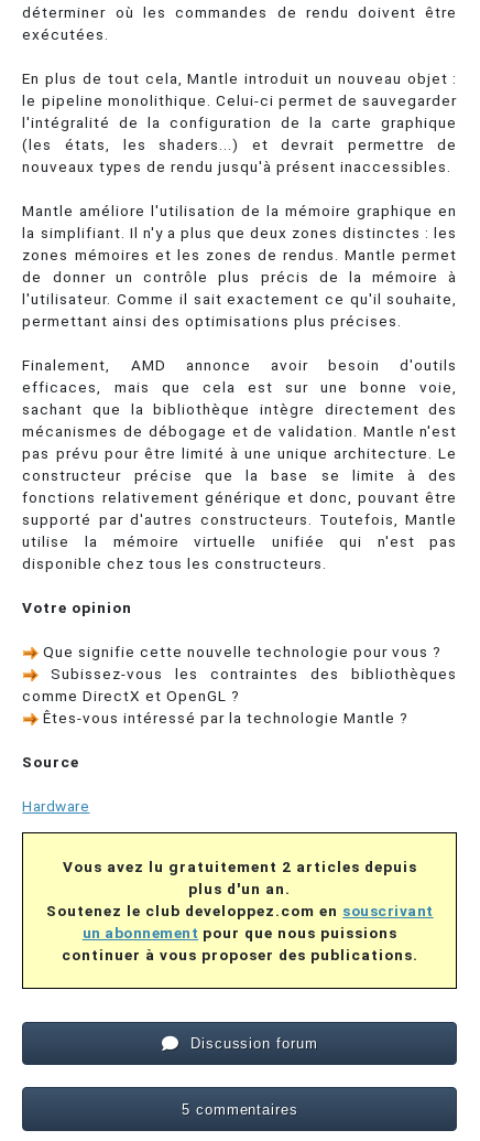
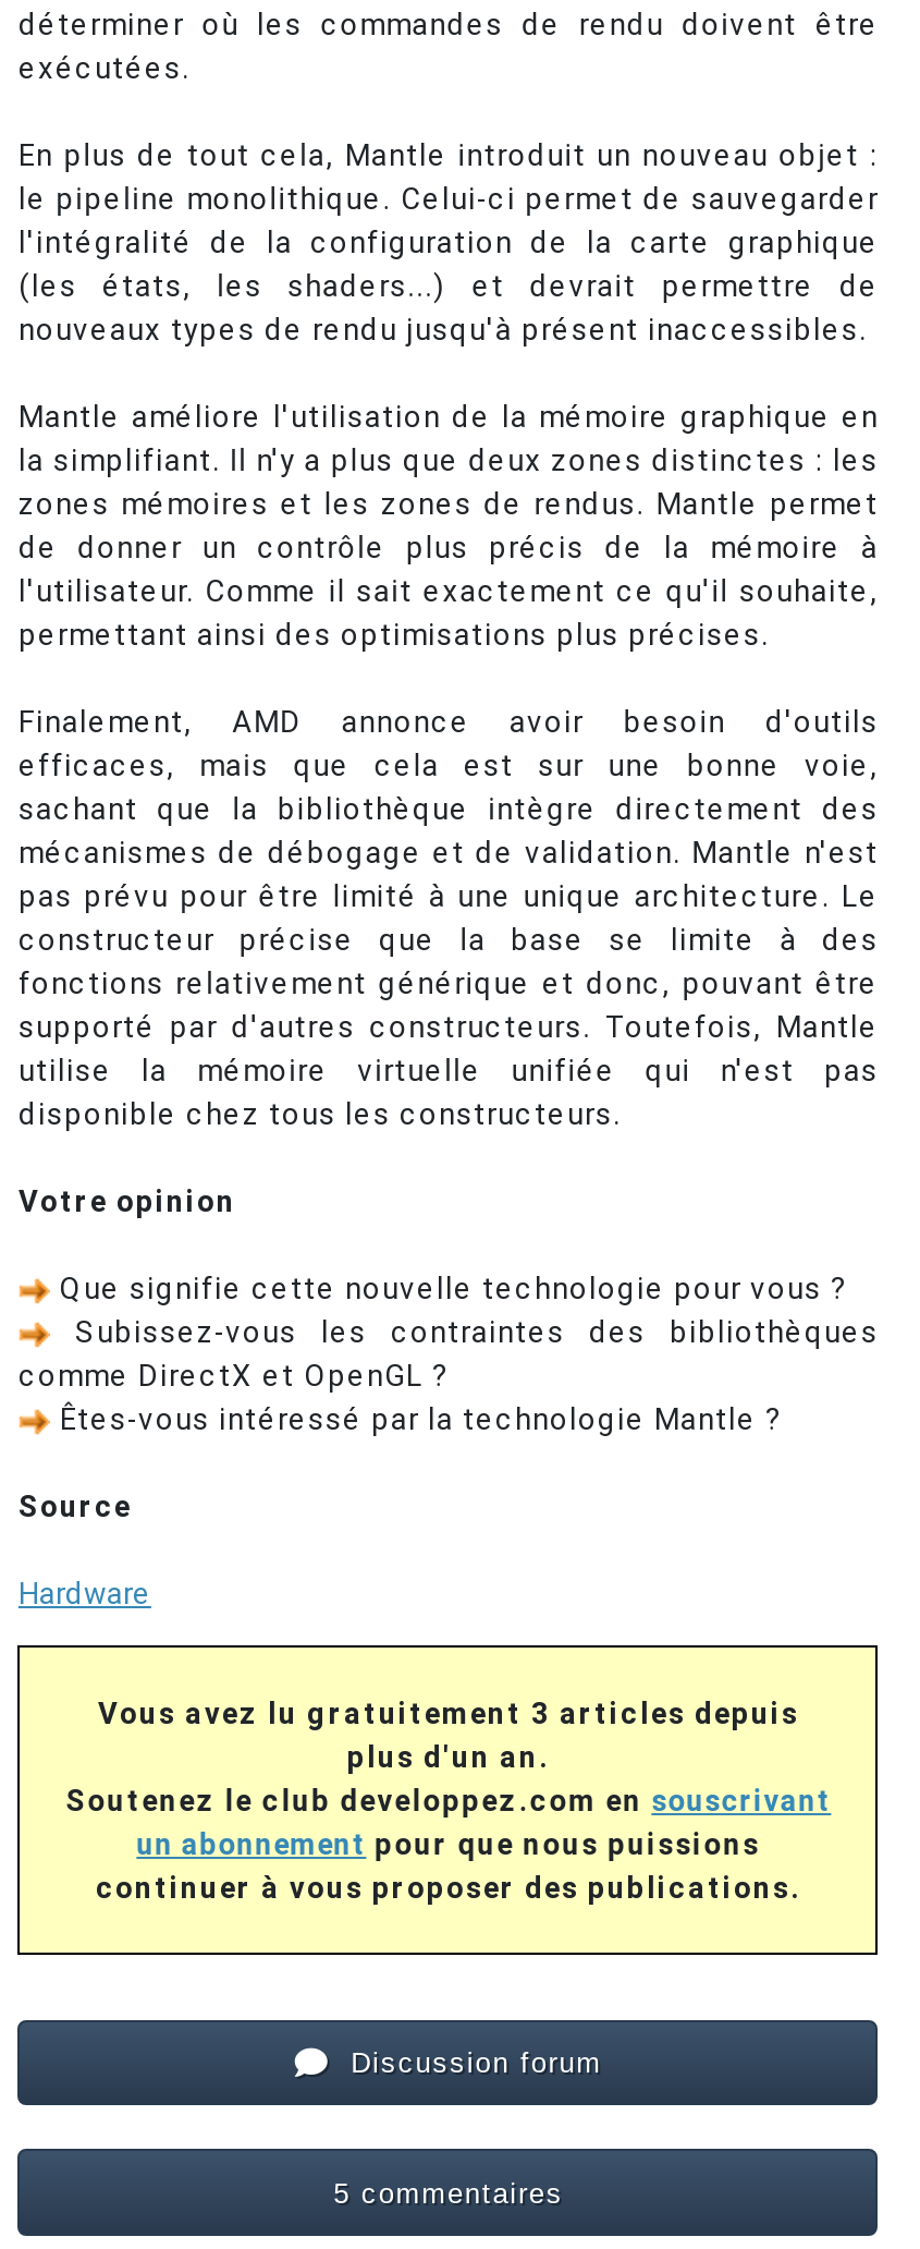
[63,858,417,875] Vous avez lu gratuitement 2 articles depuis -> [98,1695,799,1730] Vous avez lu gratuitement 3 articles depuis

